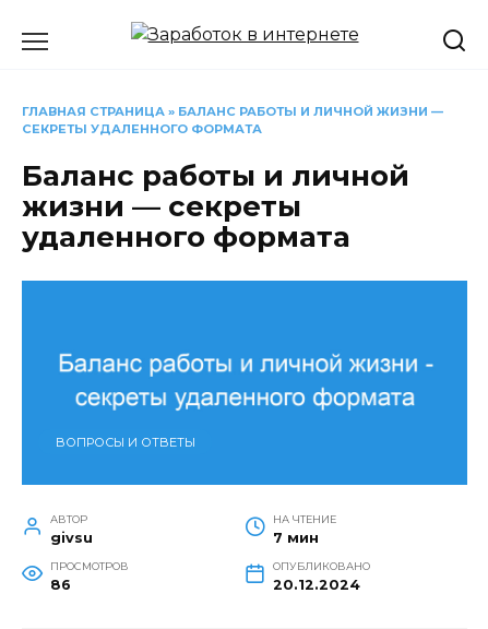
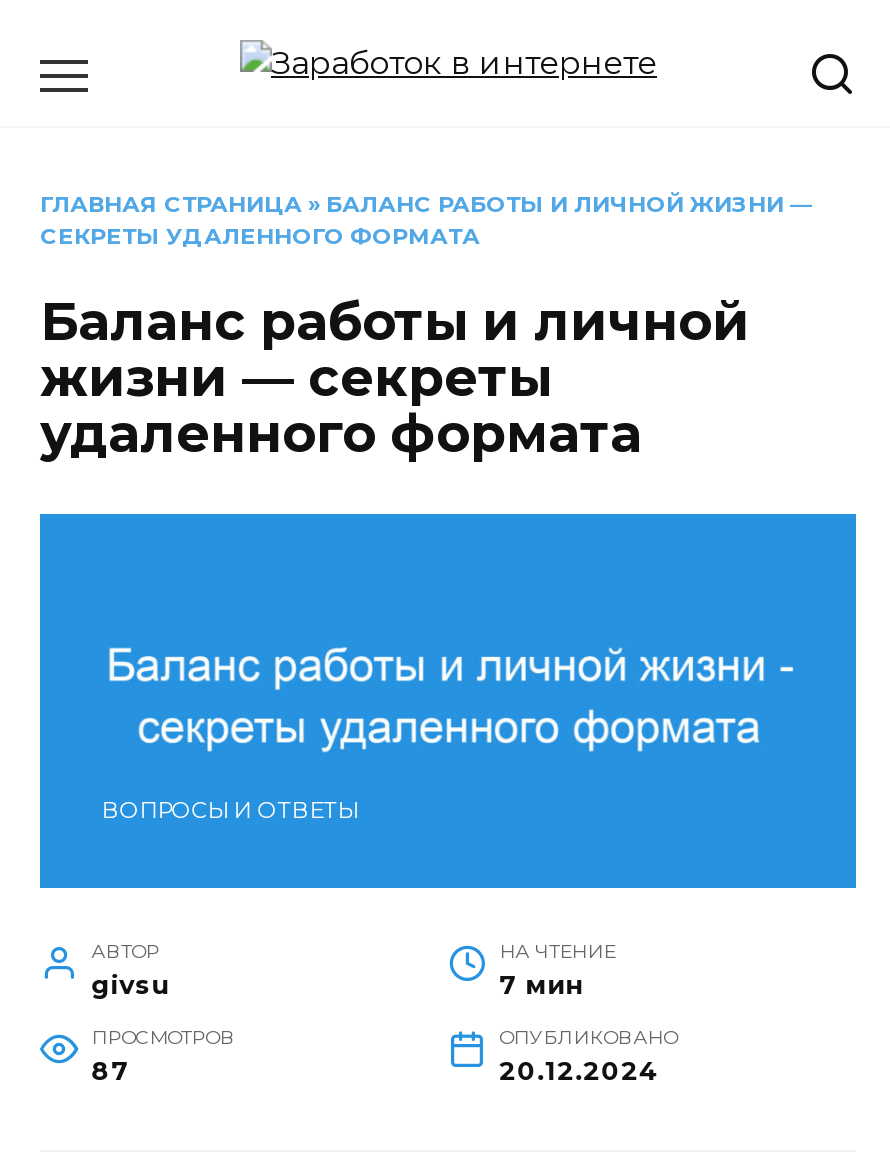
[50,577,71,593] 86 -> [91,1057,129,1087] 87

